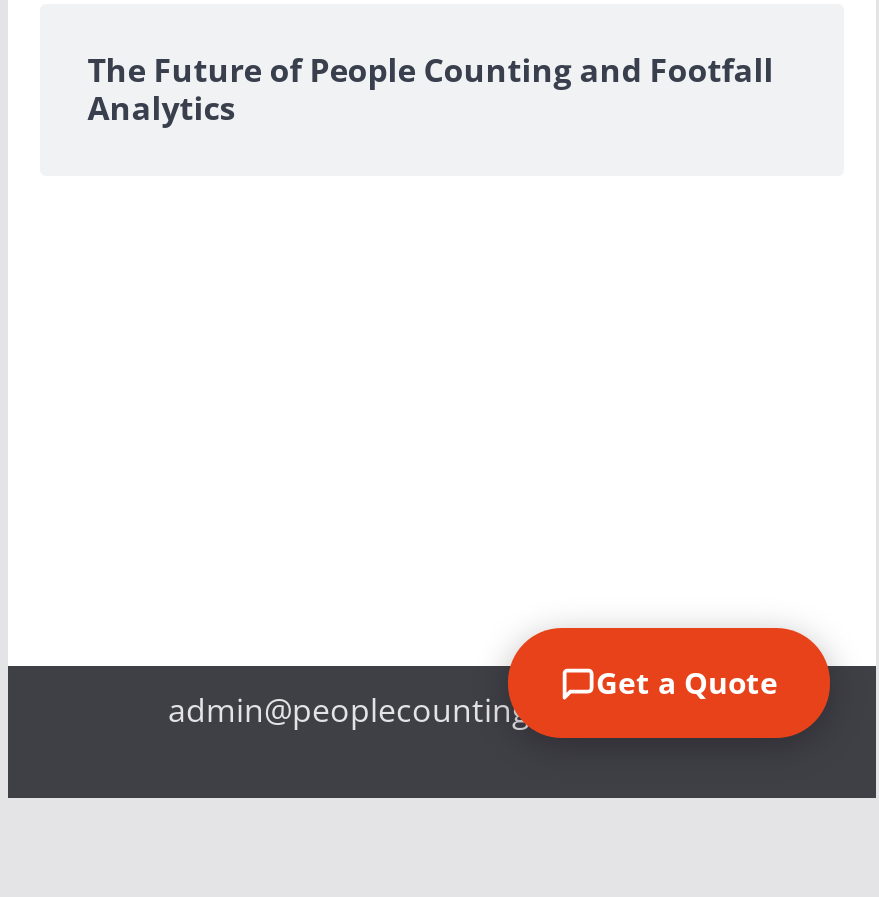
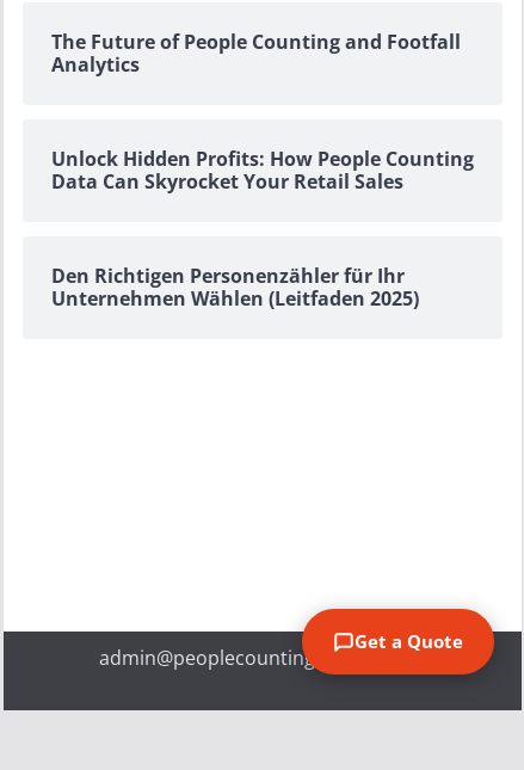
none -> [51,145,474,194] Unlock Hidden Profits: How People Counting | Data Can Skyrocket Your Retail Sales
none -> [51,262,419,311] Den Richtigen Personenzähler für Ihr | Unternehmen Wählen (Leitfaden 2025)

